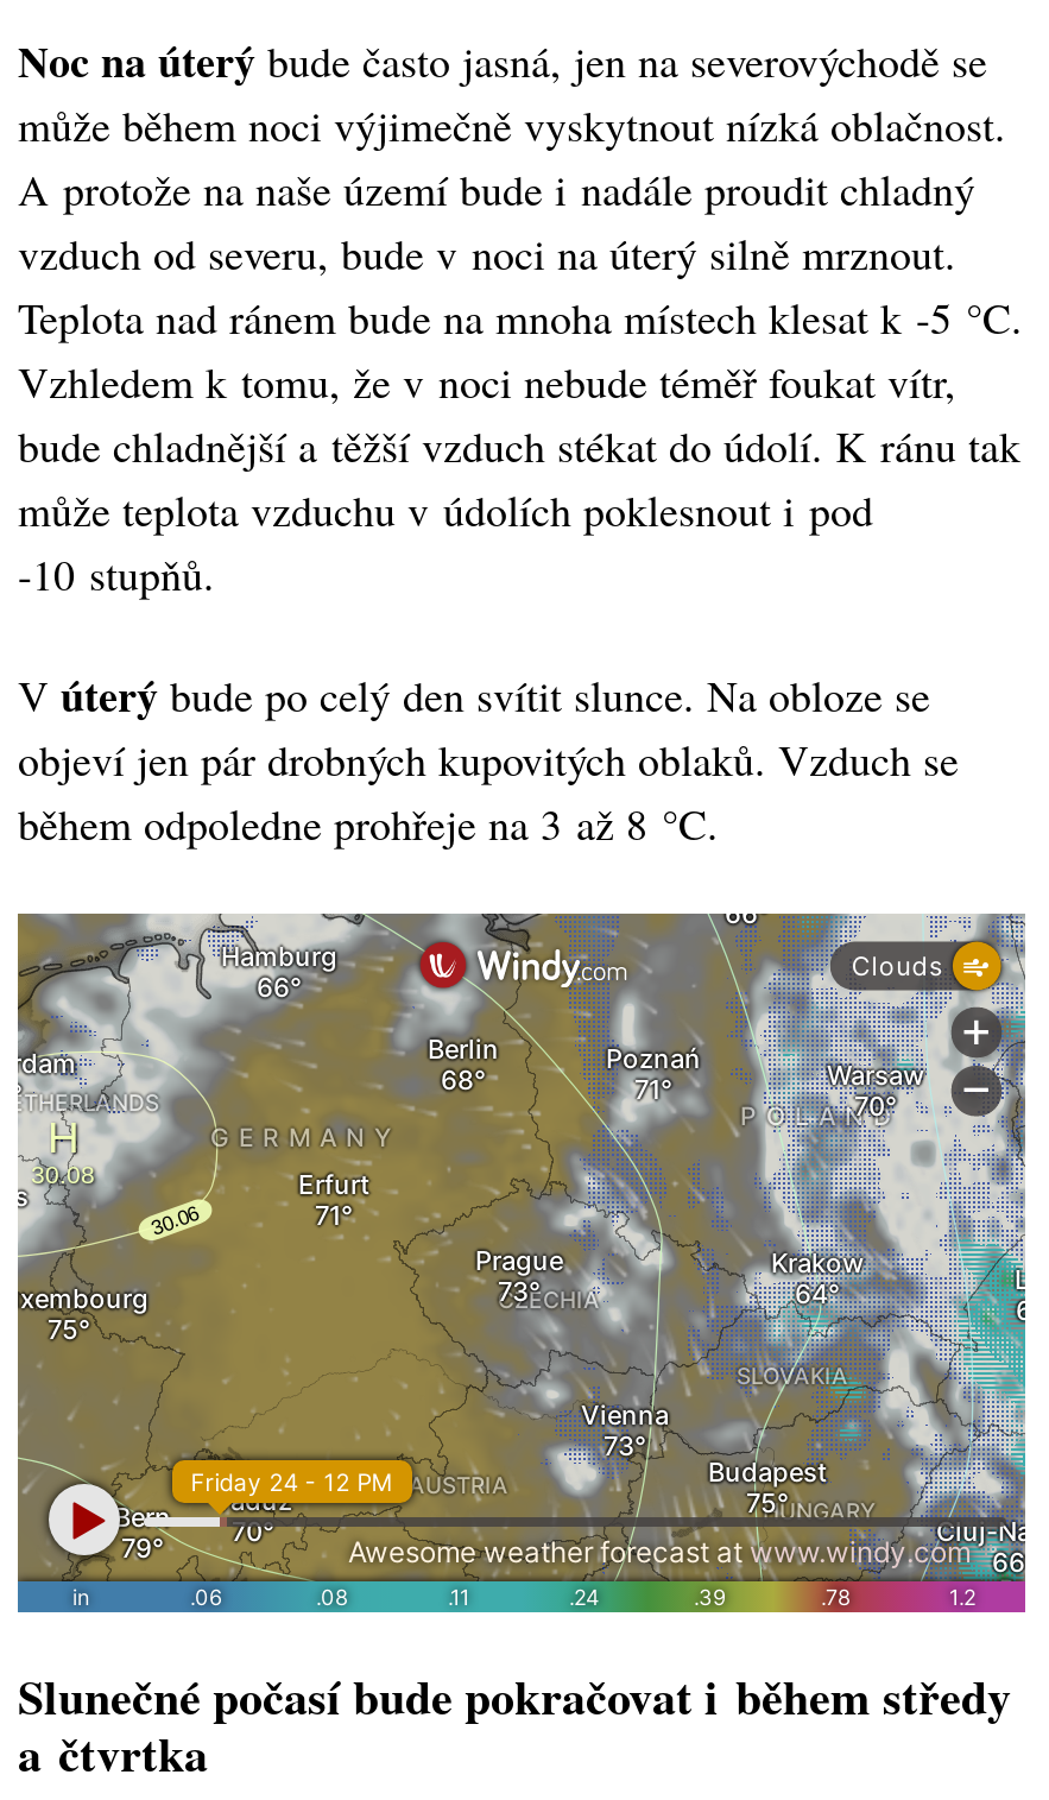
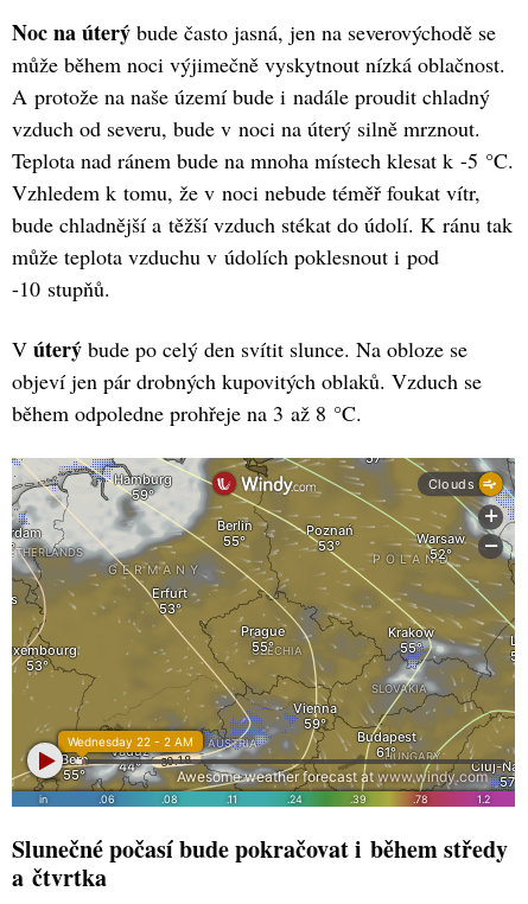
[15,911,1028,1581] [image] -> [11,457,516,791] [image]

